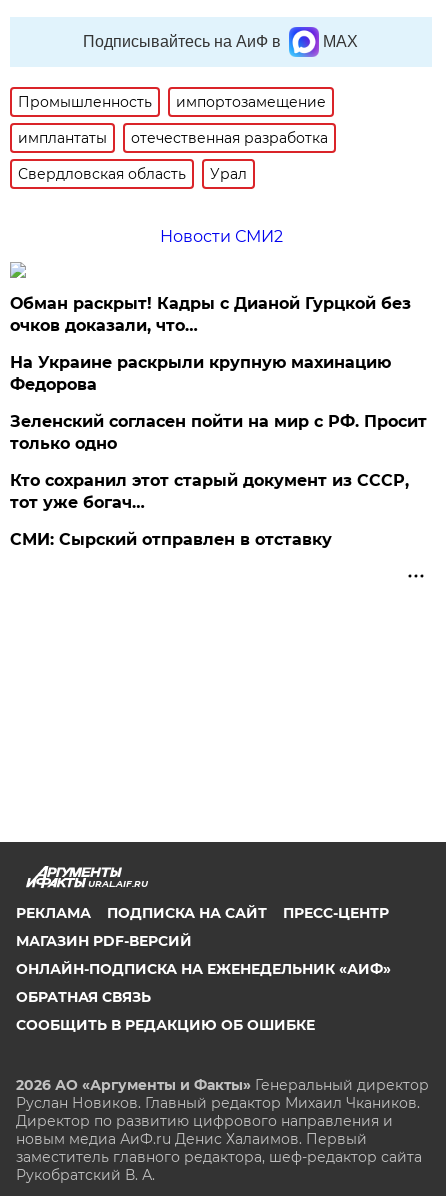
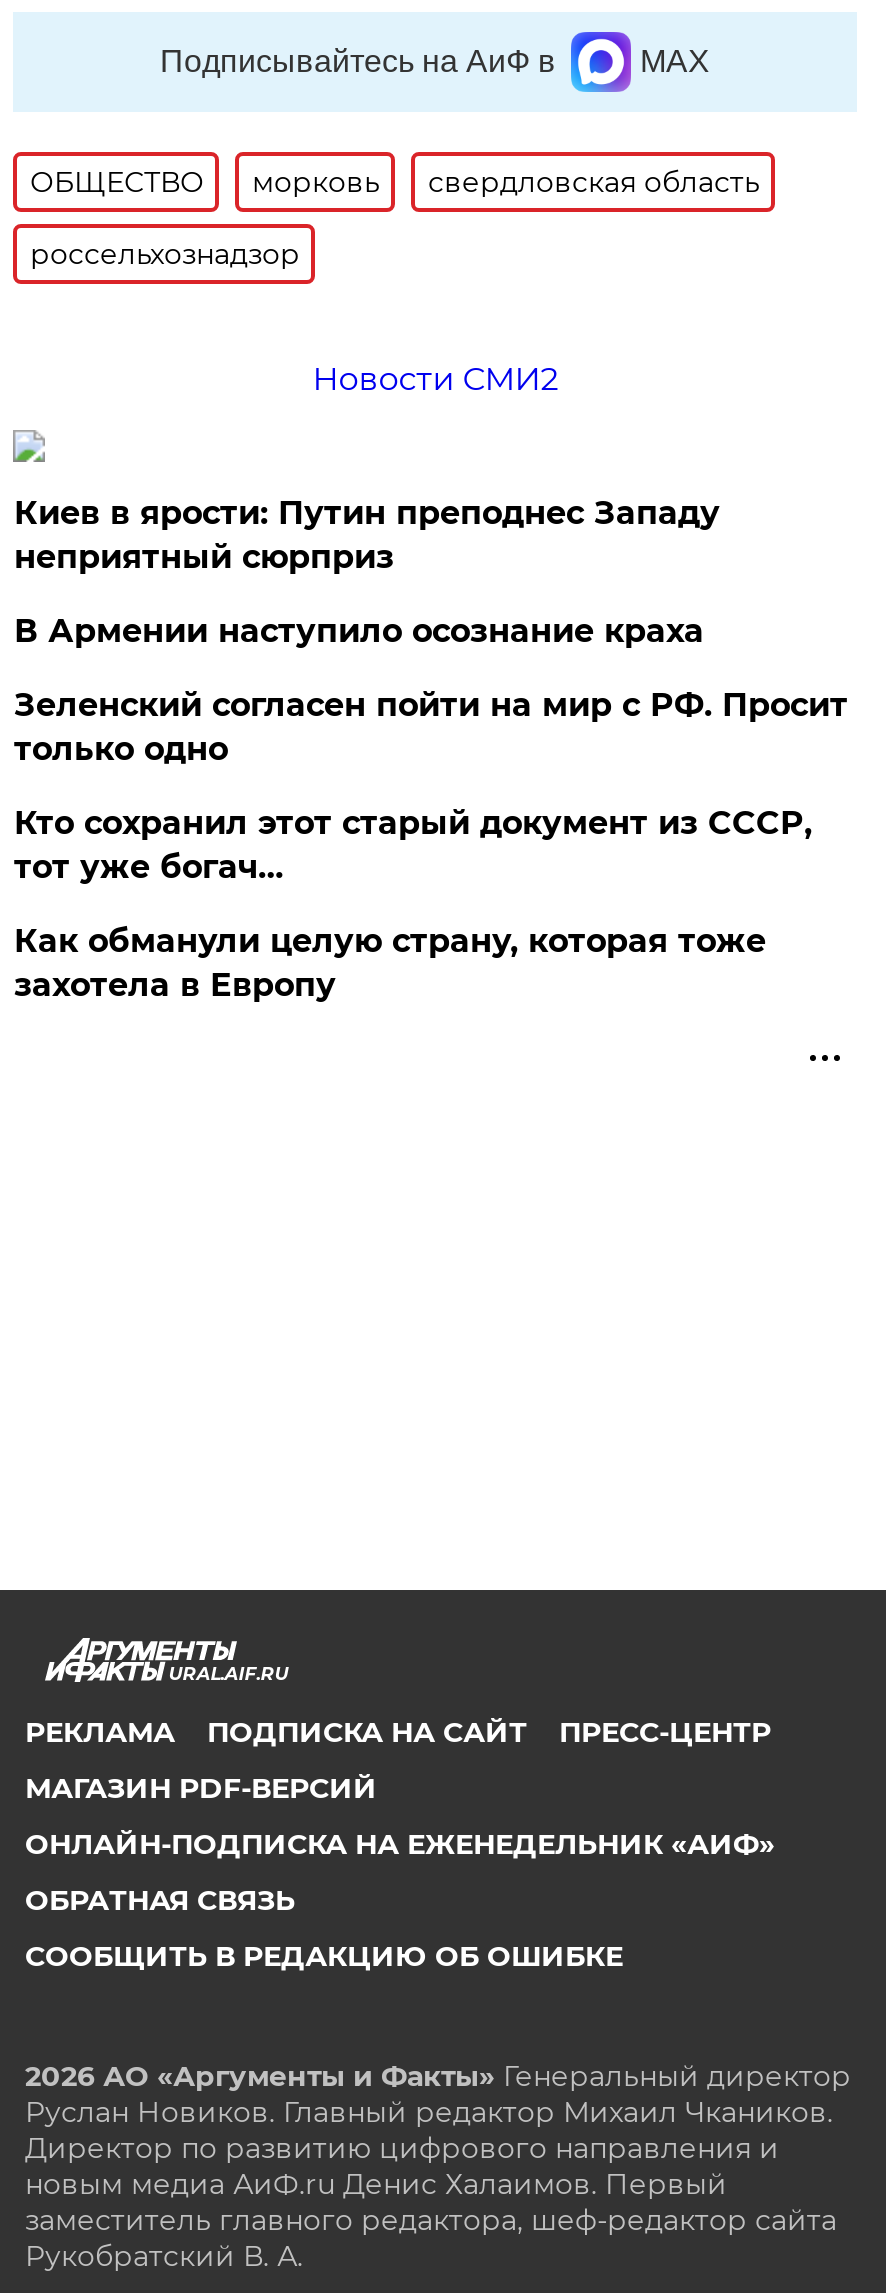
[18,93,328,183] Промышленность | импортозамещение | имплантаты | отечественная разработка | Свердловская область | Урал -> [30,164,760,272] ОБЩЕСТВО | морковь | свердловская область | россельхознадзор
[10,294,411,335] Обман раскрыт! Кадры с Дианой Гурцкой без | очков доказали, что… -> [14,494,720,576] Киев в ярости: Путин преподнес Западу | неприятный сюрприз
[10,353,391,394] На Украине раскрыли крупную махинацию | Федорова -> [14,612,704,650] В Армении наступило осознание краха
moved [10,412,427,512] -> [14,686,848,886]: Зеленский согласен пойти на мир с РФ. Просит | только одно | Кто сохранил этот старый документ из СССР, | тот уже богач…
[10,530,332,549] СМИ: Сырский отправлен в отставку -> [14,922,766,1004] Как обманули целую страну, которая тоже | захотела в Европу

